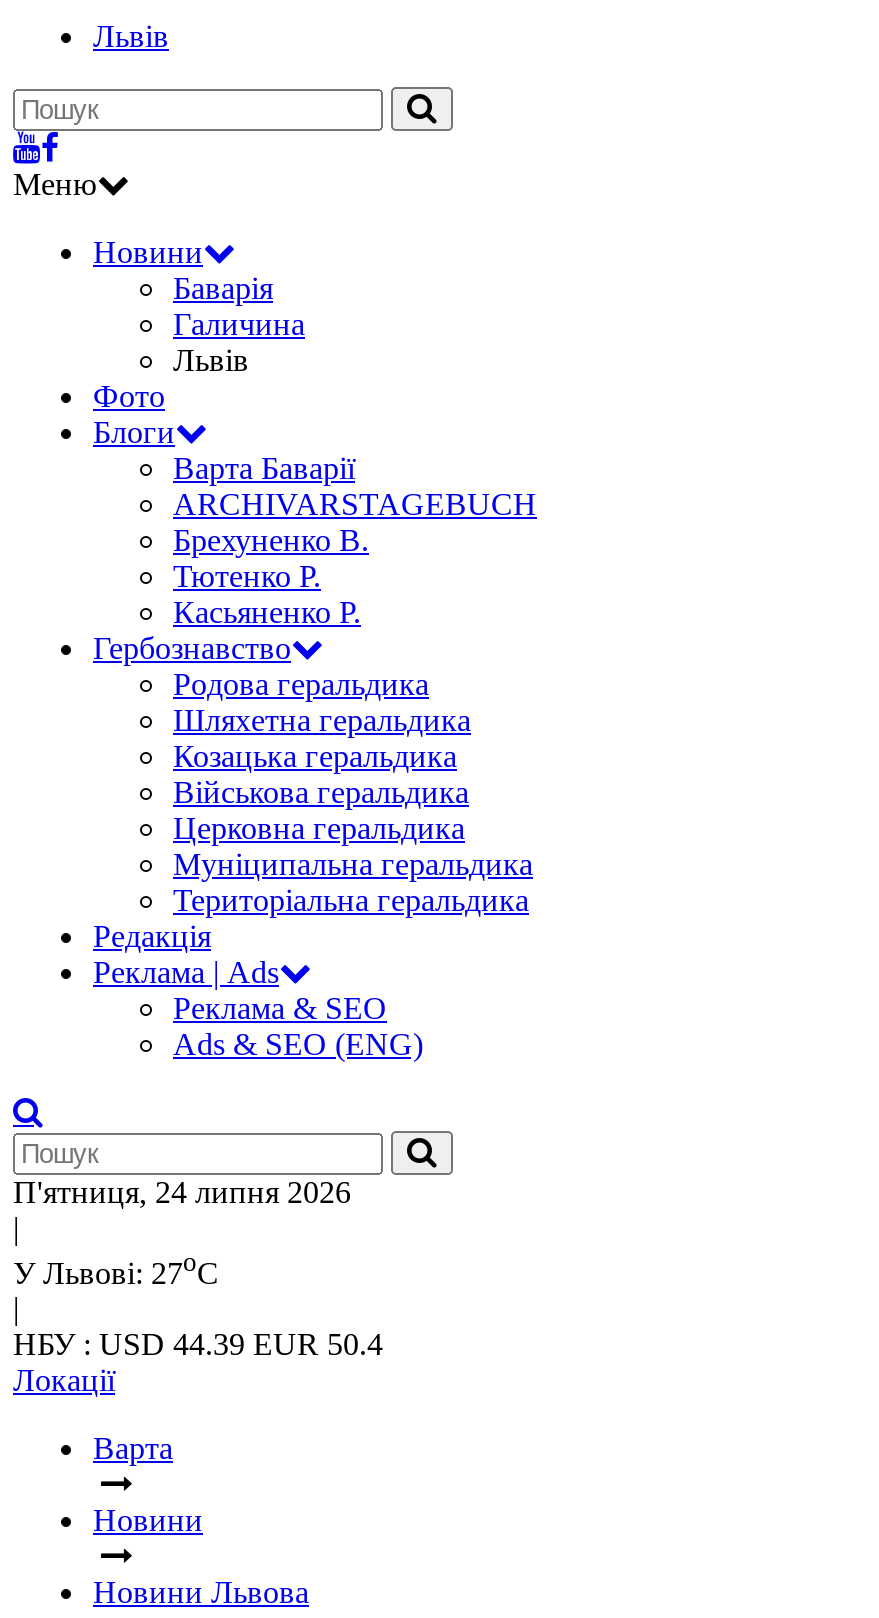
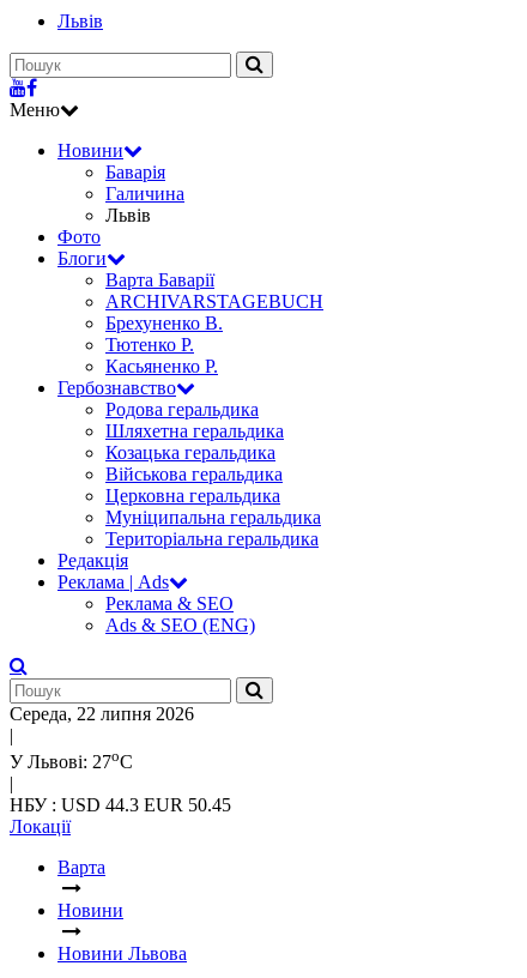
[13,1175,351,1209] П'ятниця, 24 липня 2026 -> [10,704,194,724] Середа, 22 липня 2026
[13,1328,383,1362] НБУ : USD 44.39 EUR 50.4 -> [10,795,231,815] НБУ : USD 44.3 EUR 50.45

